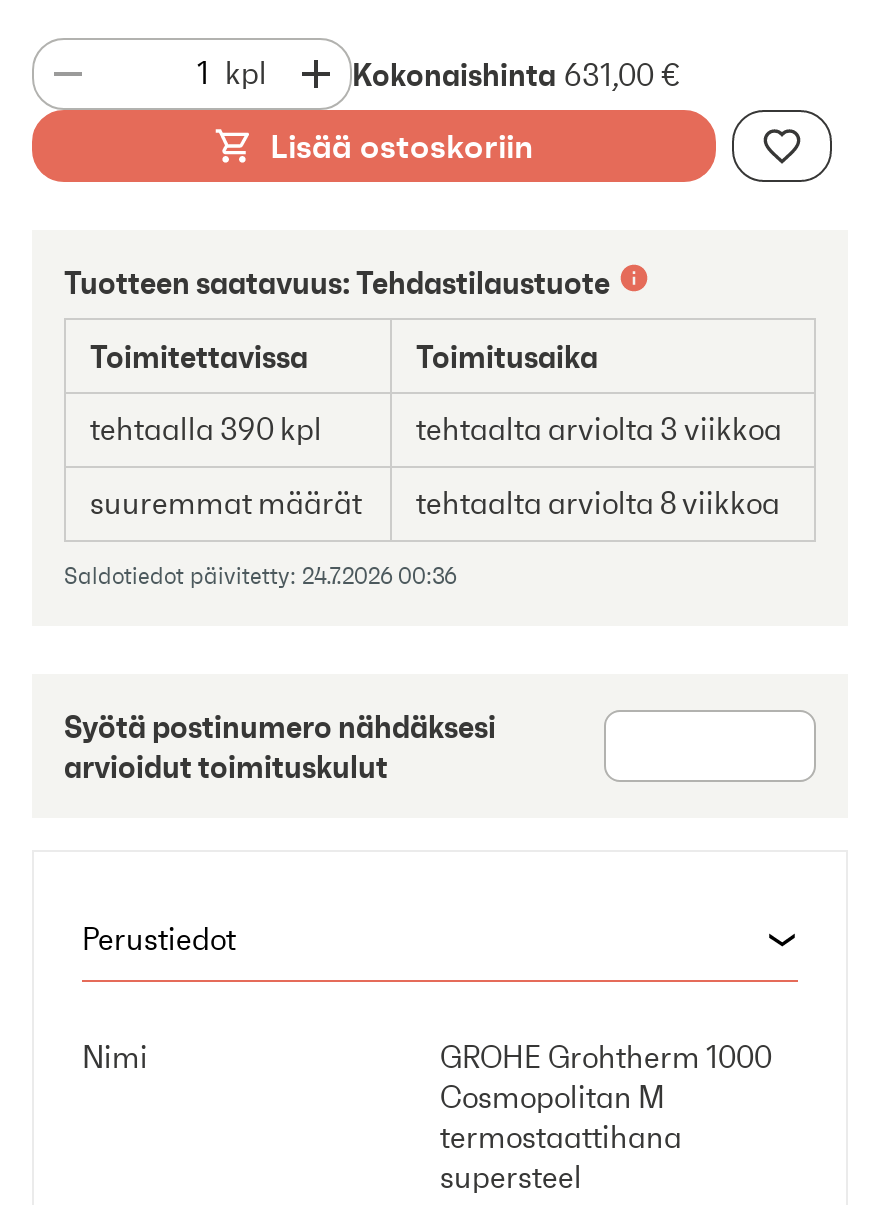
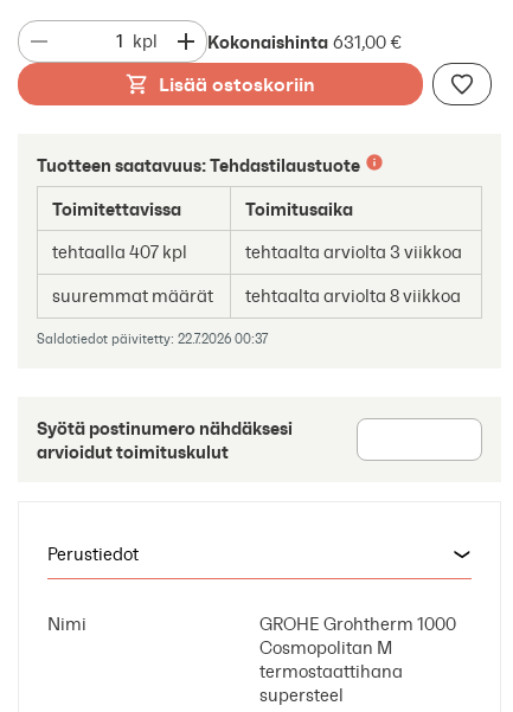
[90,410,322,448] tehtaalla 390 kpl -> [52,240,187,263] tehtaalla 407 kpl
[64,562,456,590] Saldotiedot päivitetty: 24.7.2026 00:36 -> [37,331,268,347] Saldotiedot päivitetty: 22.7.2026 00:37

